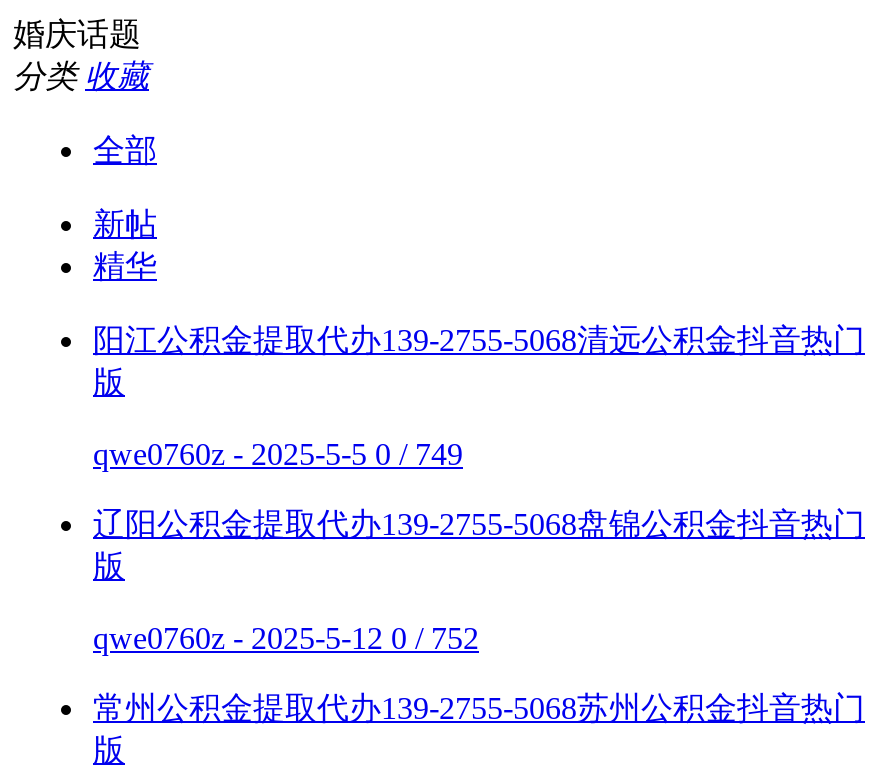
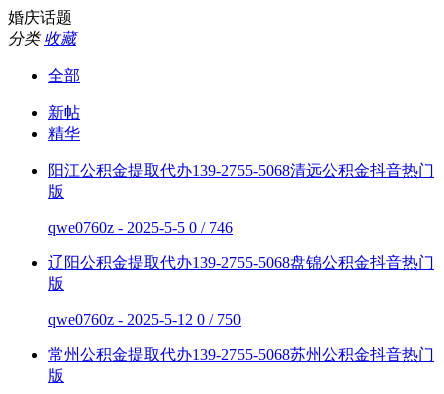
[93,437,463,471] qwe0760z - 2025-5-5 0 / 749 -> [48,219,233,236] qwe0760z - 2025-5-5 0 / 746
[93,621,479,655] qwe0760z - 2025-5-12 0 / 752 -> [48,311,241,328] qwe0760z - 2025-5-12 0 / 750

